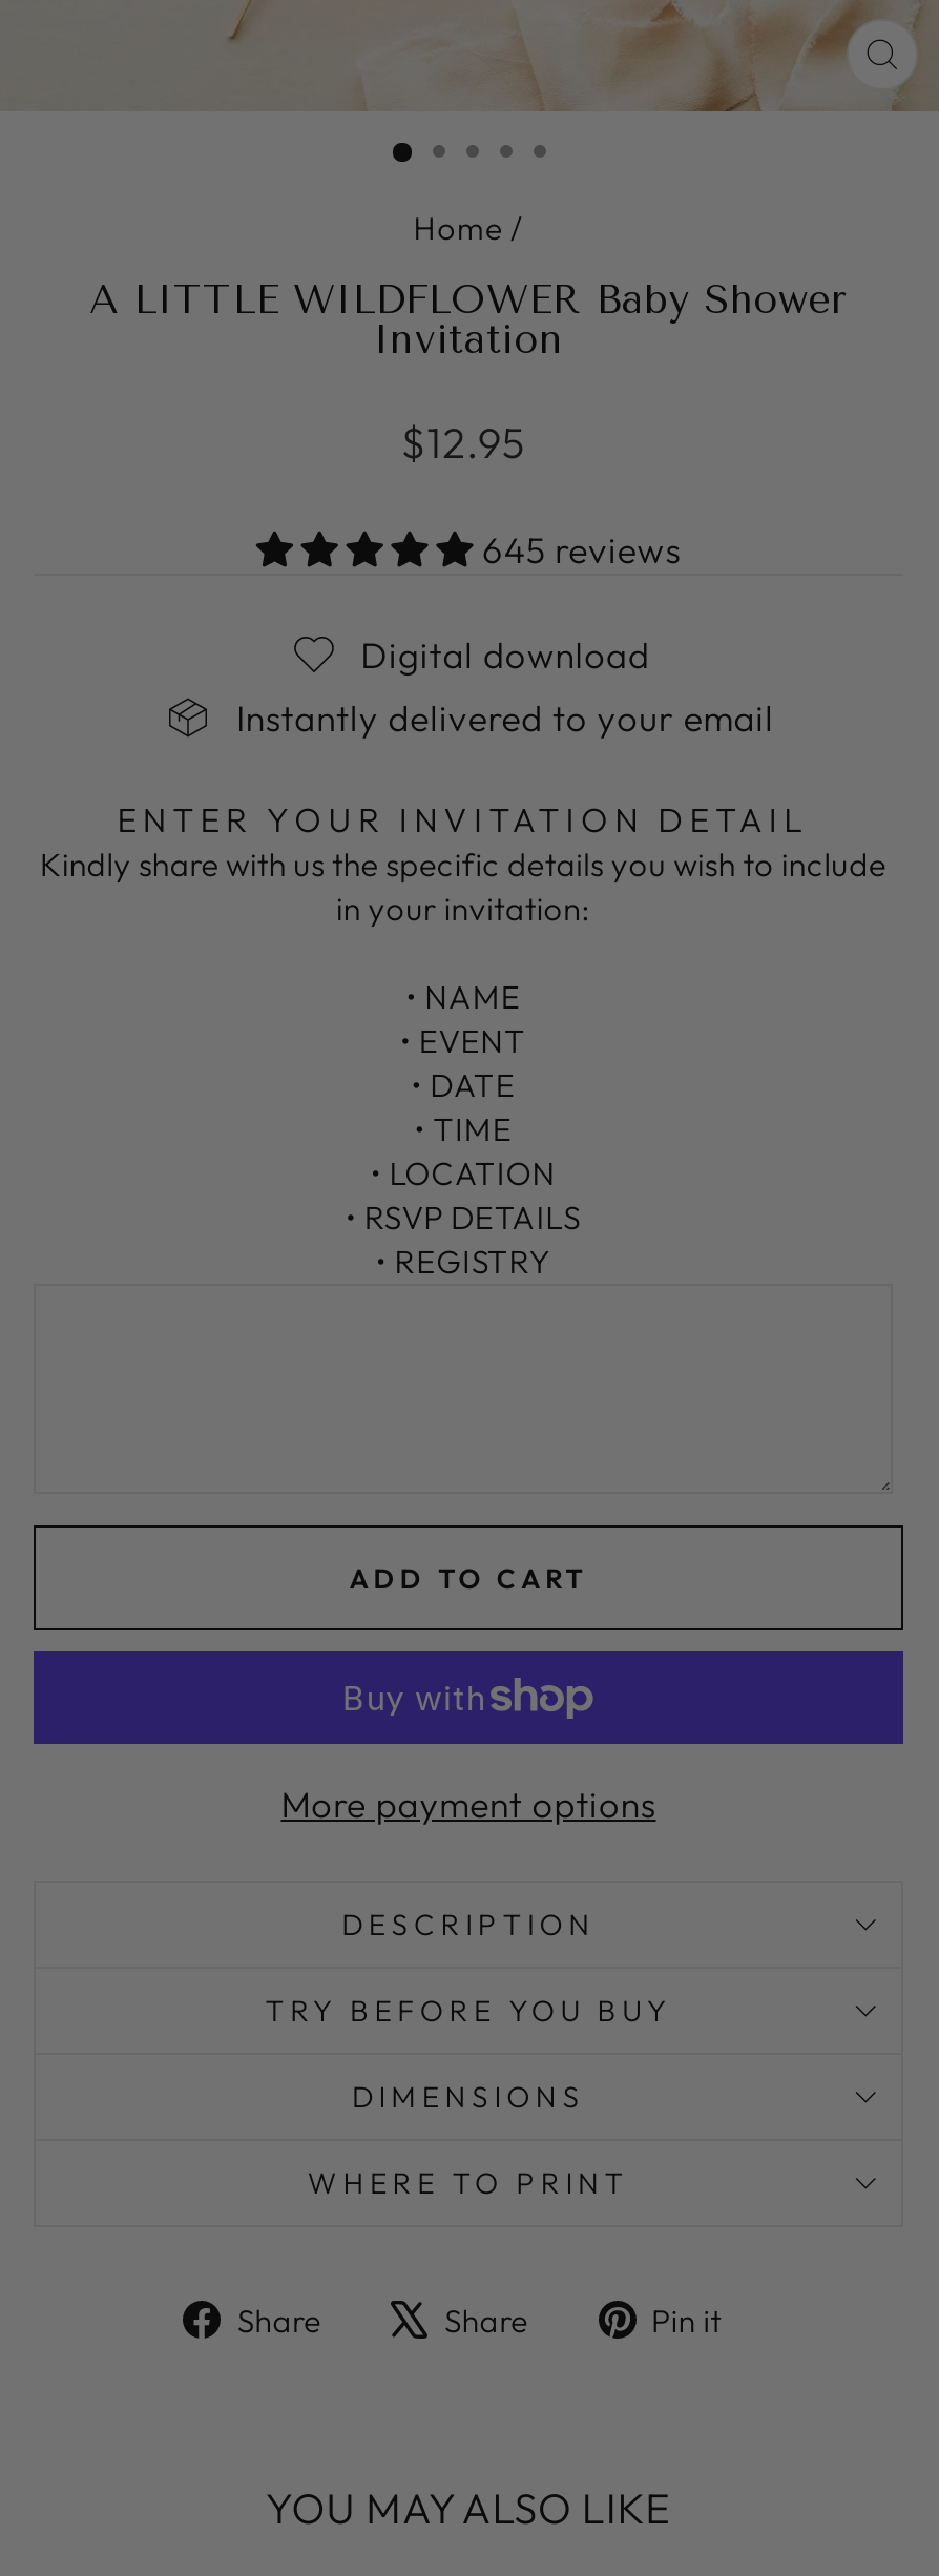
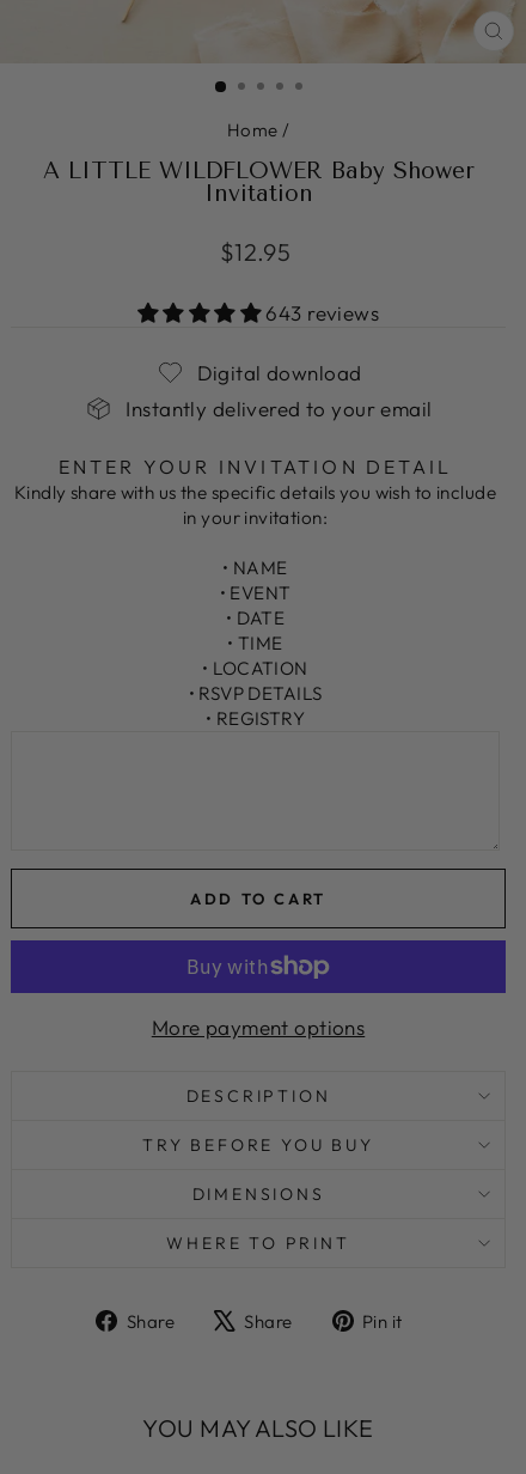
[482,527,681,572] 645 reviews -> [266,300,379,325] 643 reviews

